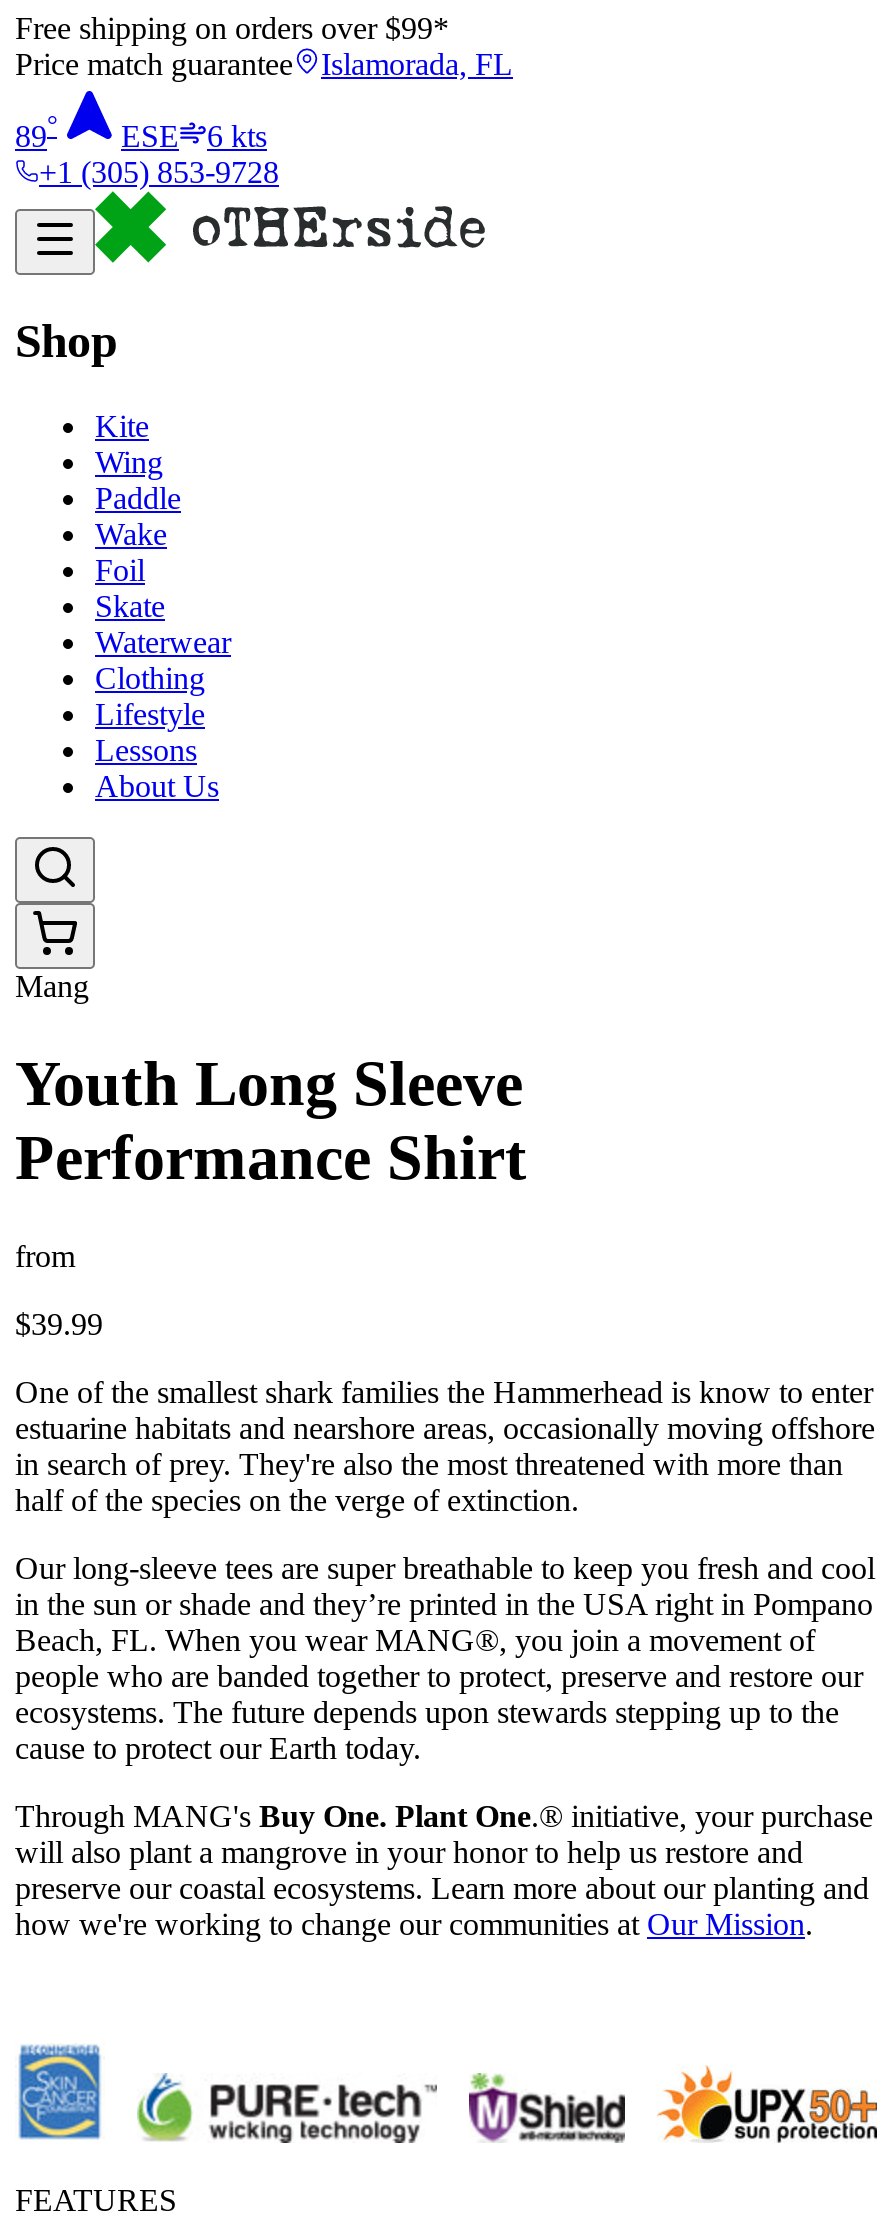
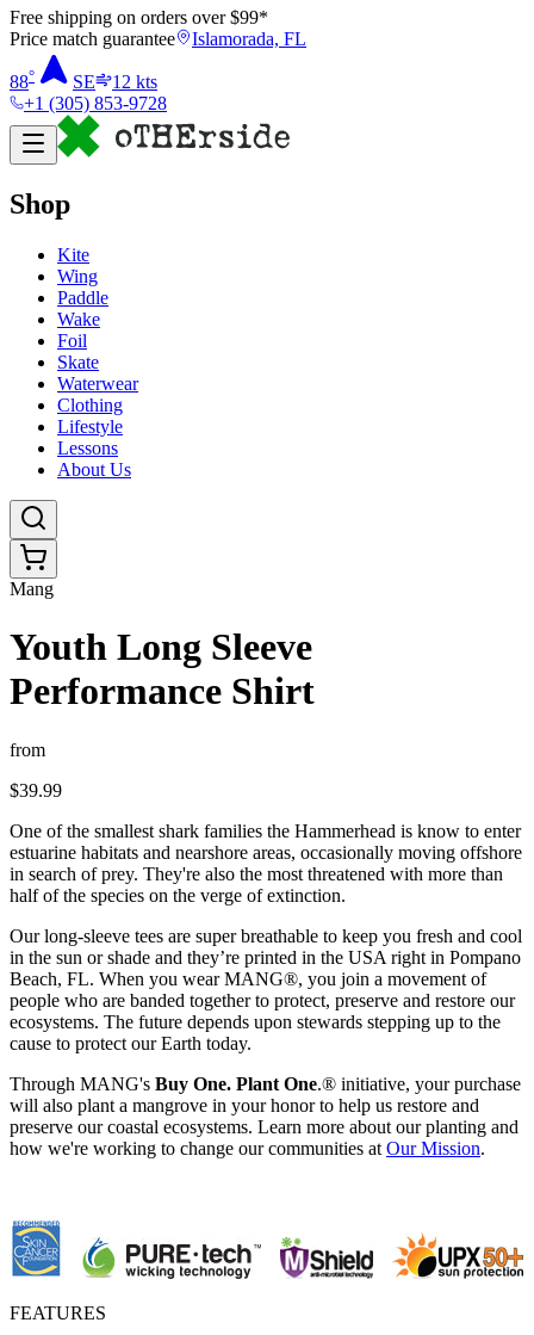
[15,110,267,153] 89° | ESE | 6 kts -> [10,66,157,92] 88° | SE | 12 kts

